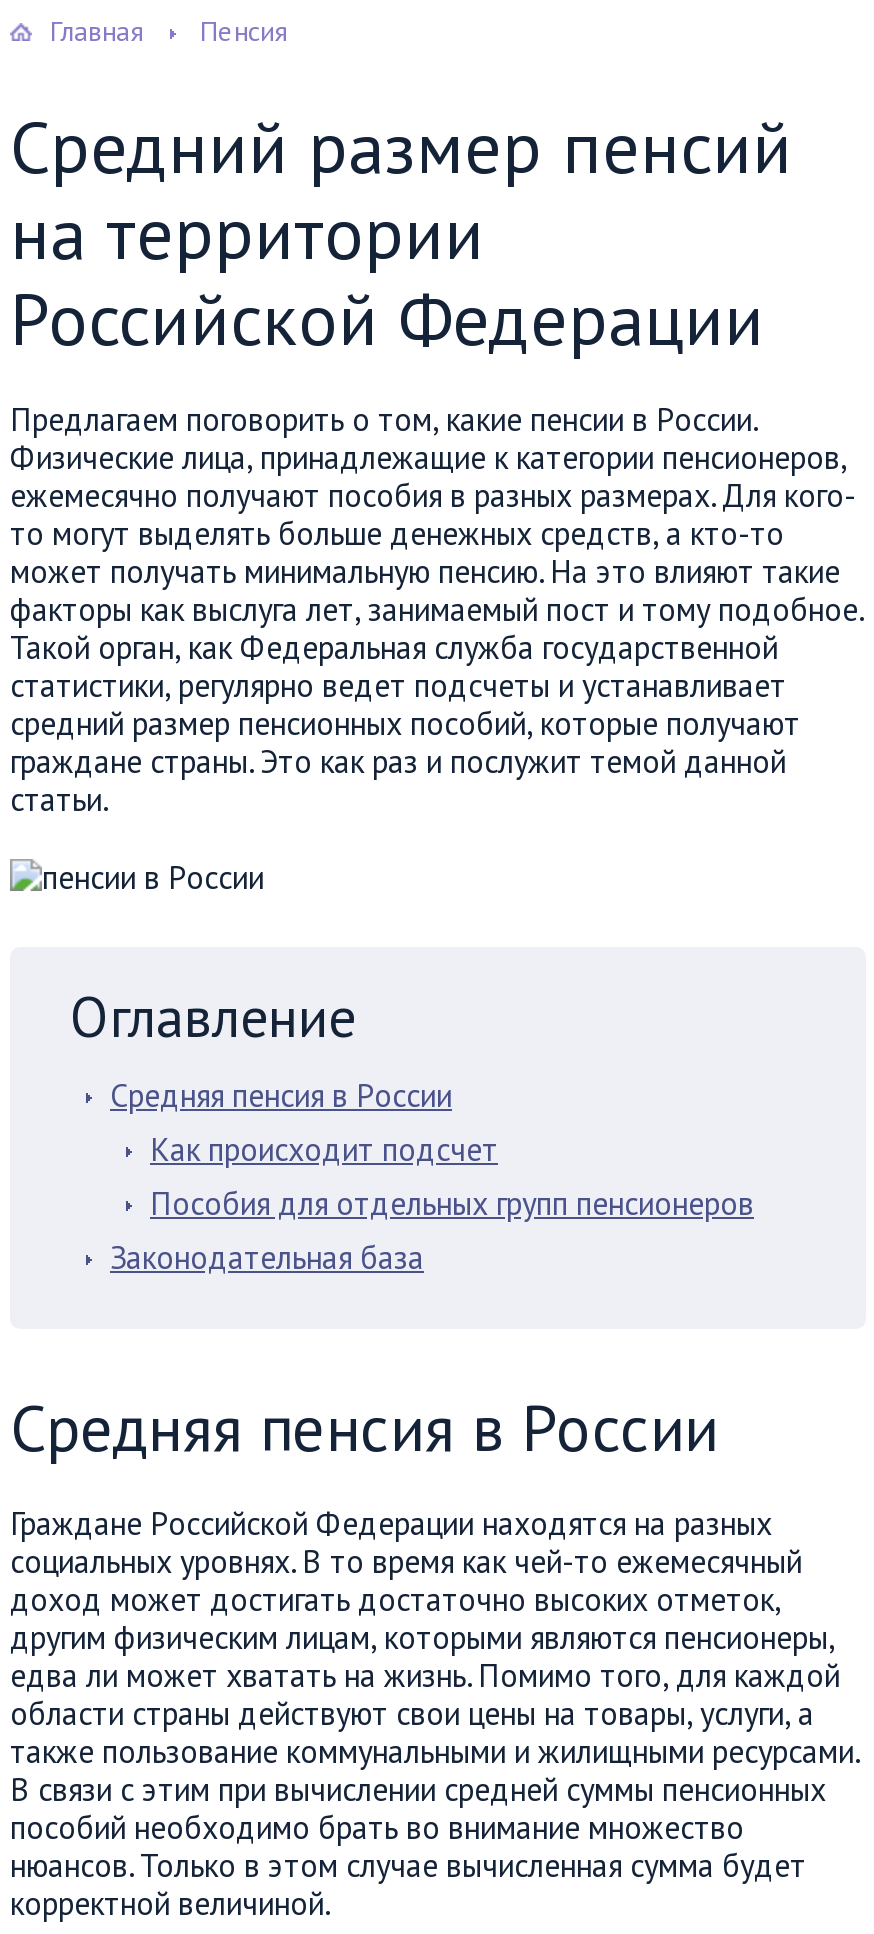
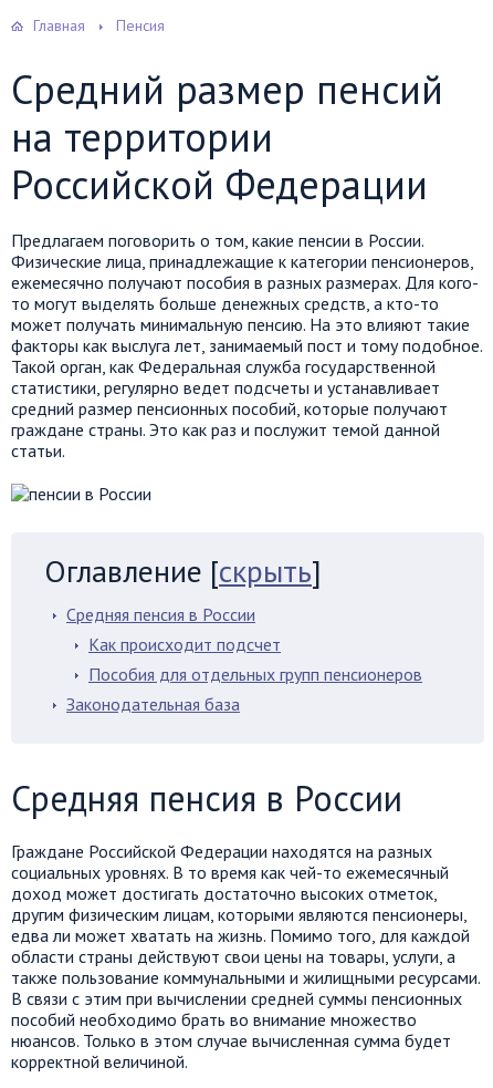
[70,979,356,1053] Оглавление -> [44,550,322,591] Оглавление [скрыть]

